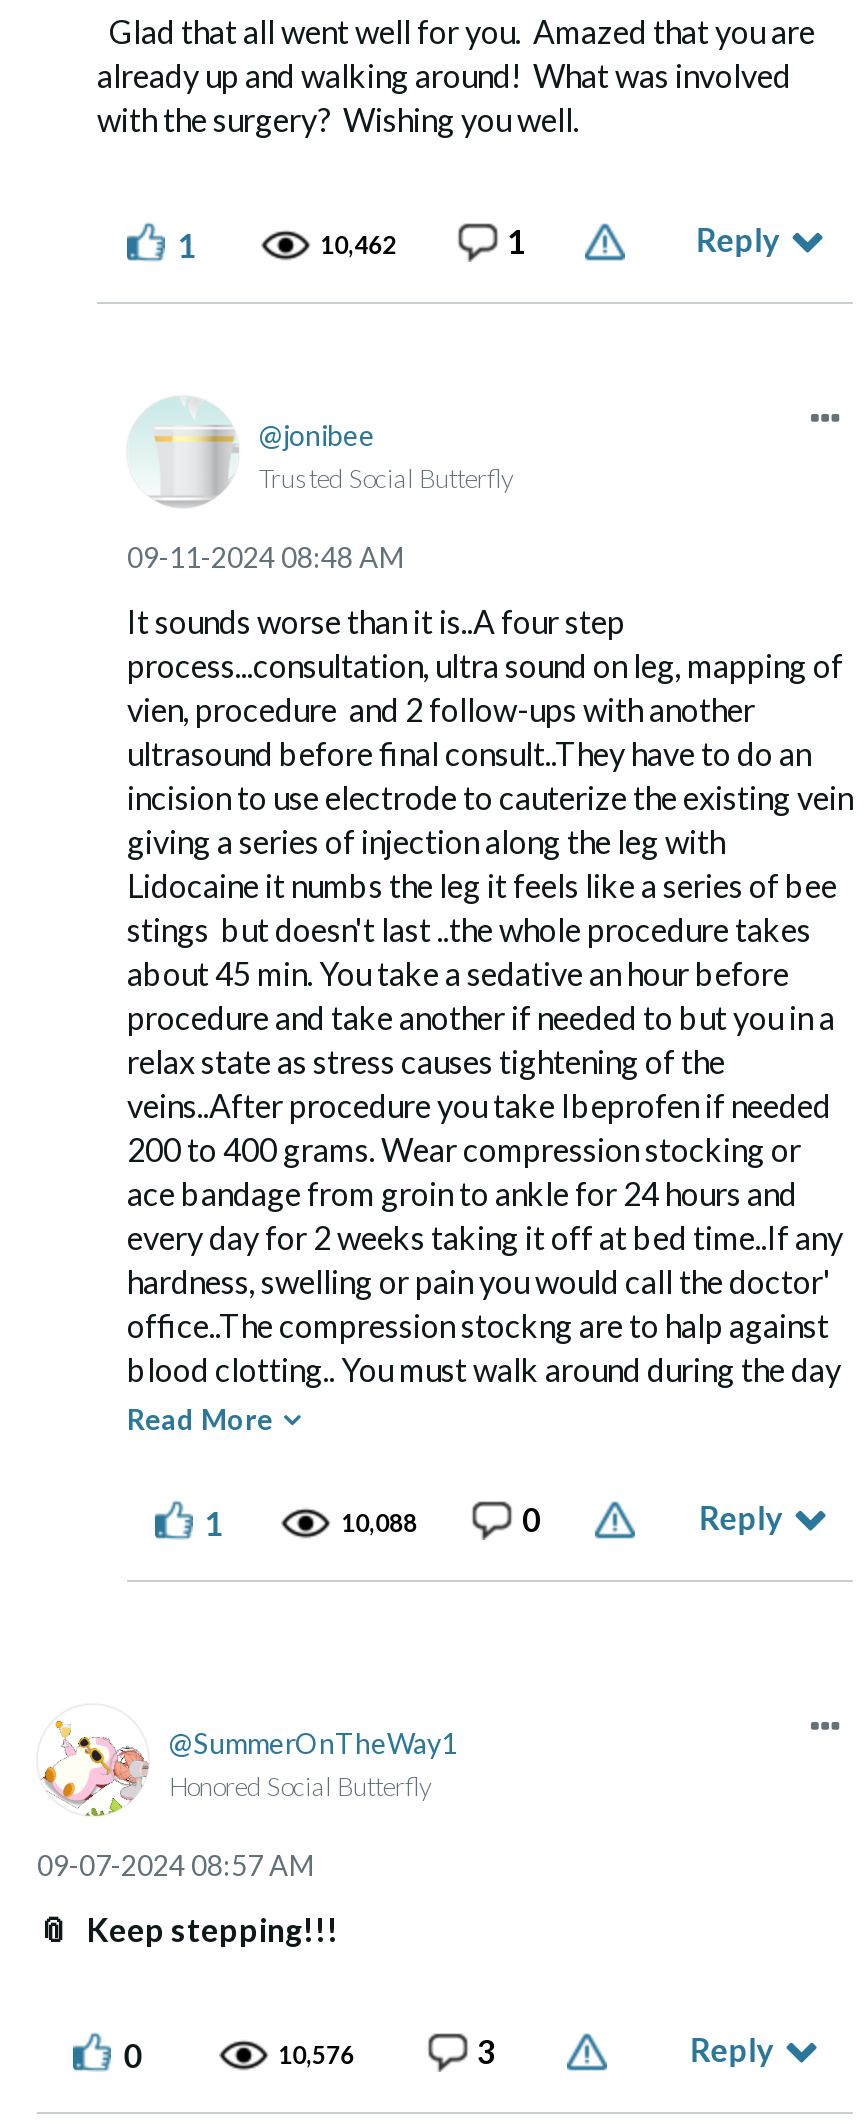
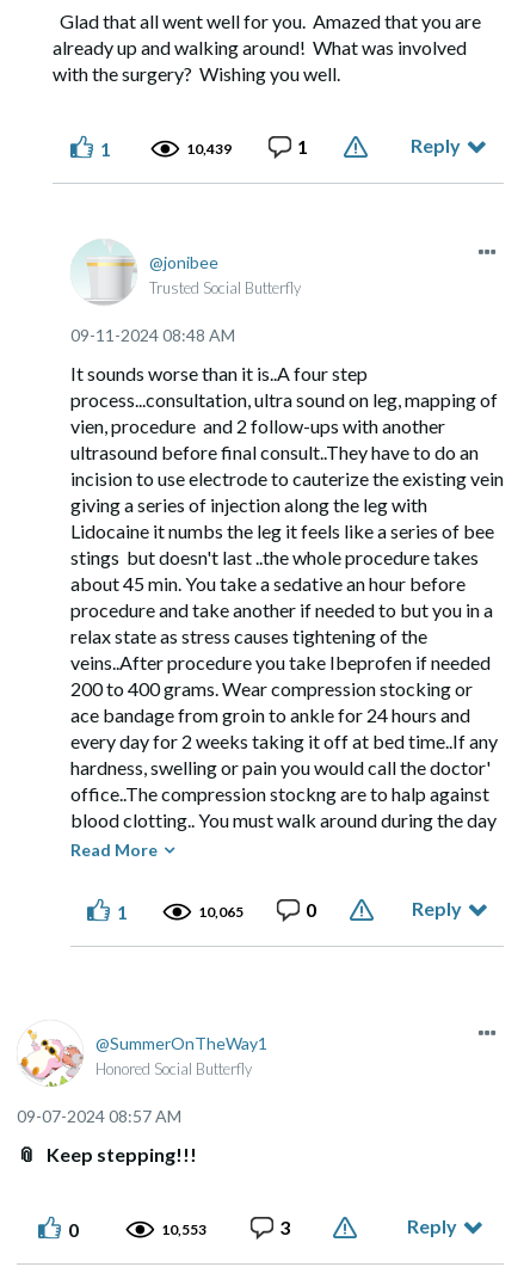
[320,229,396,259] 10,462 -> [186,139,231,157] 10,439
[341,1507,417,1537] 10,088 -> [198,902,244,920] 10,065
[278,2039,354,2069] 10,576 -> [161,1220,206,1238] 10,553

